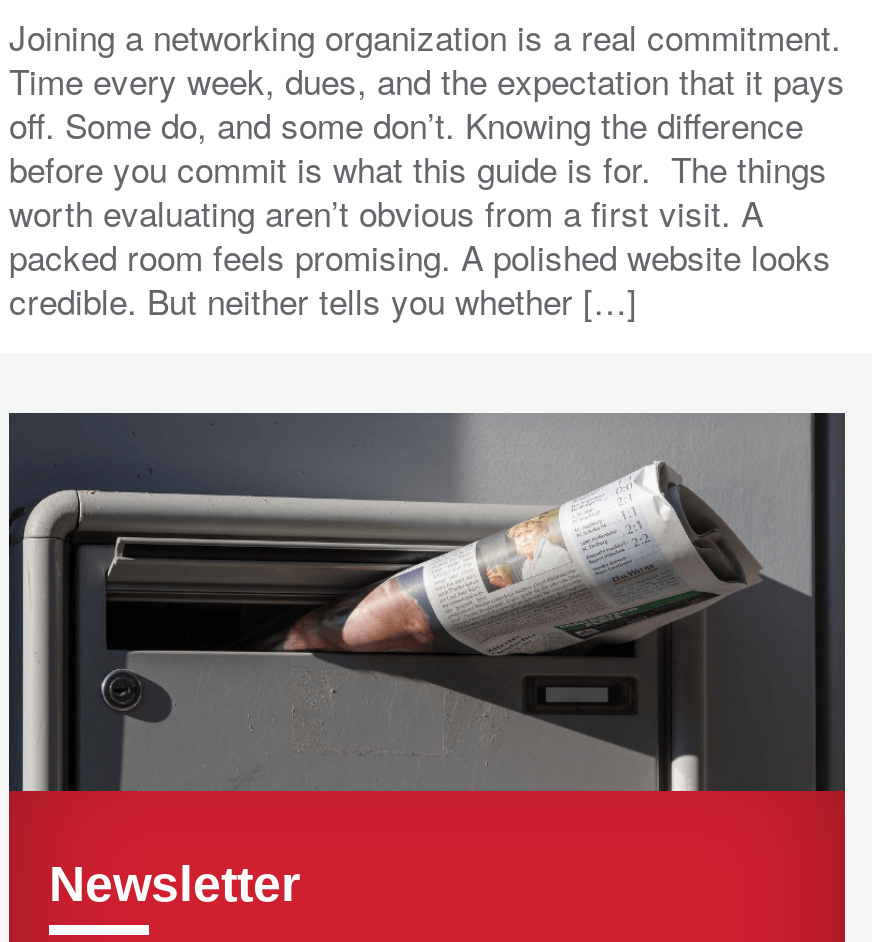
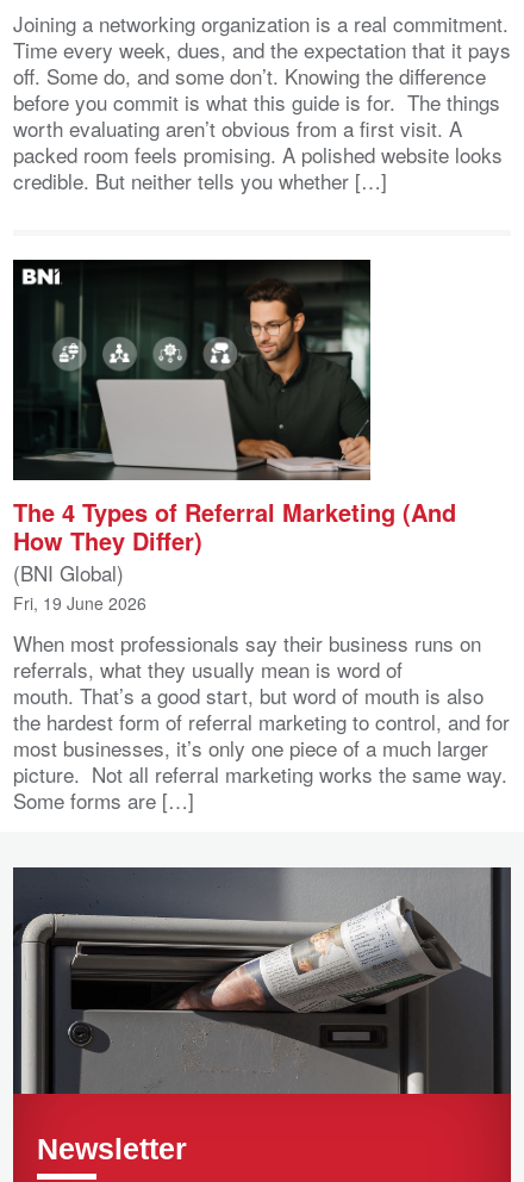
none -> [12,259,510,815] [image] | The 4 Types of Referral Marketing (And | How They Differ) | (BNI Global) | Fri, 19 June 2026 | When most professionals say their business runs on | referrals, what they usually mean is word of | mouth. That’s a good start, but word of mouth is also | the hardest form of referral marketing to control, and for | most businesses, it’s only one piece of a much larger | picture. Not all referral marketing works the same way. | Some forms are […]

